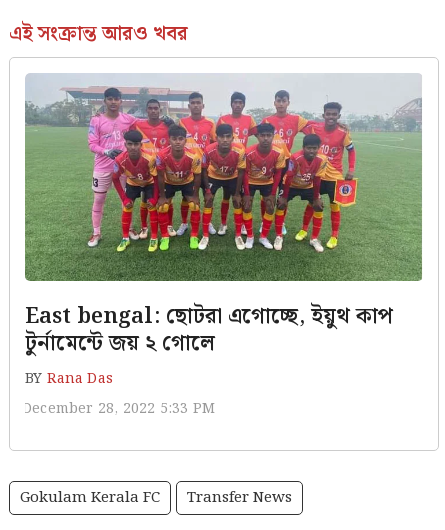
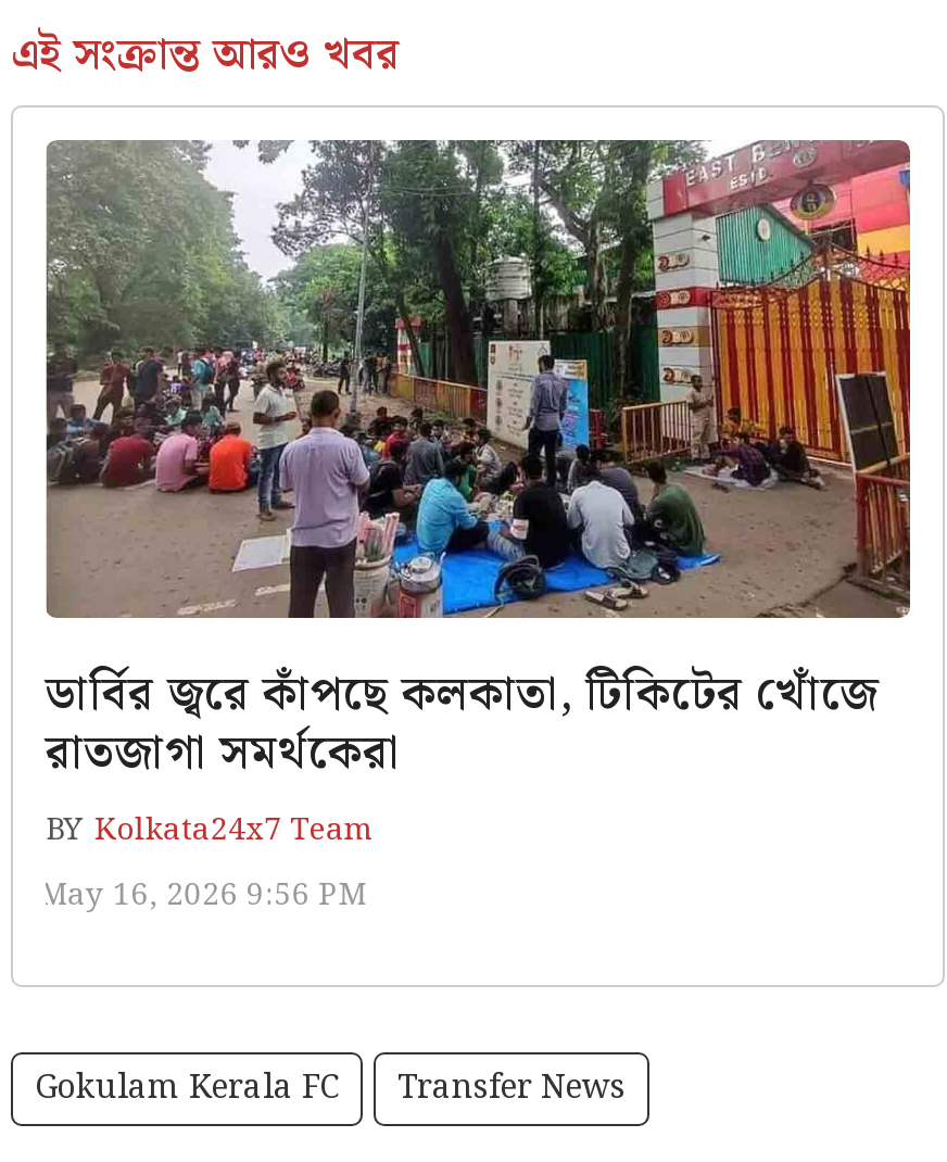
[22,73,423,420] [image] | East bengal: ছোটরা এগোচ্ছে, ইয়ুথ কাপ | টুর্নামেন্টে জয় ২ গোলে | BY Rana Das | December 28, 2022 5:33 PM -> [39,138,912,920] [image] | ডার্বির জ্বরে কাঁপছে কলকাতা, টিকিটের খোঁজে | রাতজাগা সমর্থকেরা | BY Kolkata24x7 Team | May 16, 2026 9:56 PM

